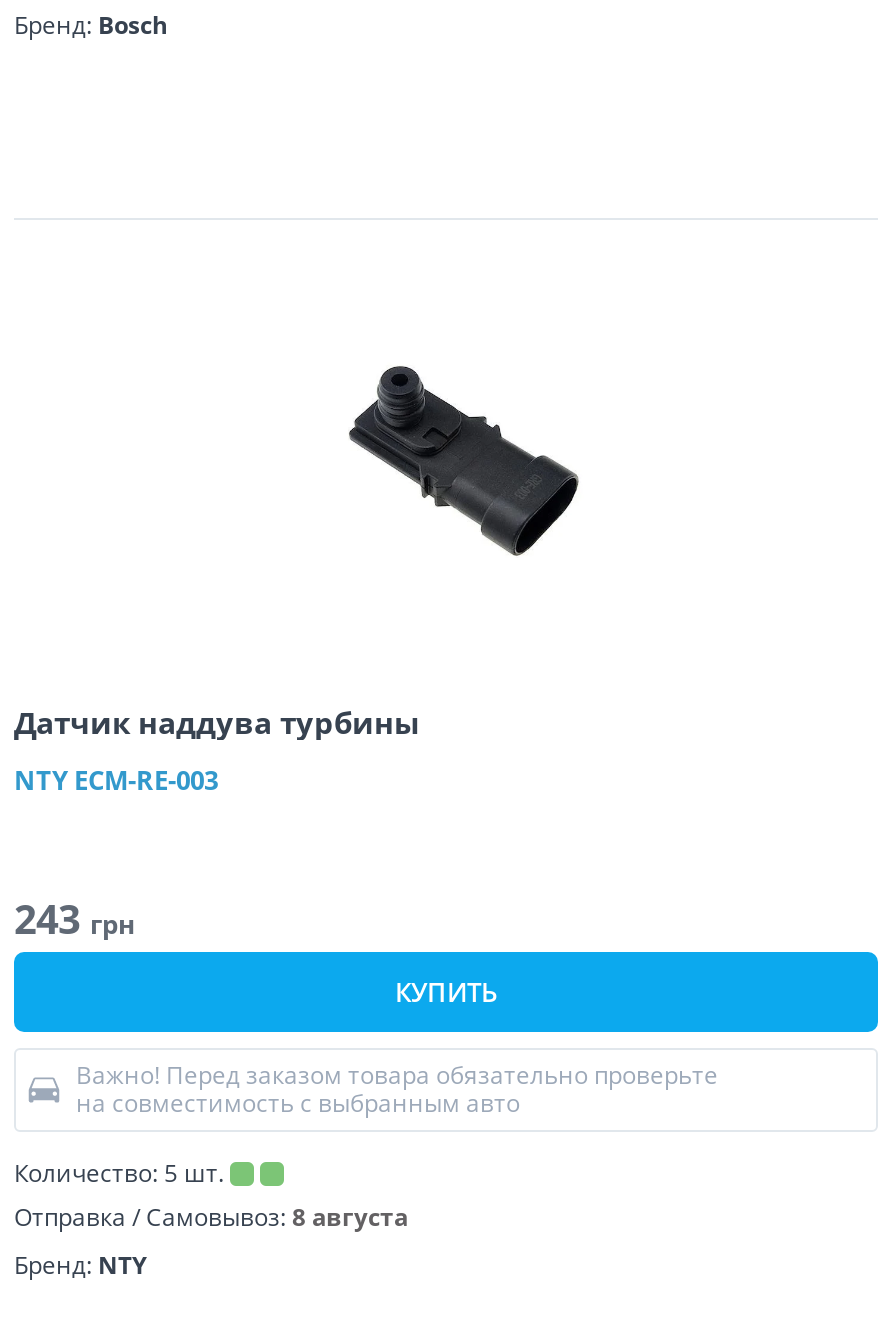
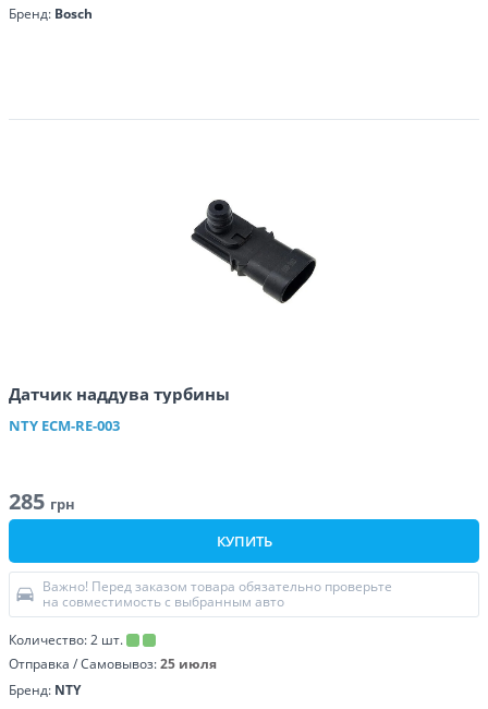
[14,892,136,946] 243 грн -> [9,486,75,516] 285 грн
[14,1156,224,1190] Количество: 5 шт. -> [9,630,123,649] Количество: 2 шт.
[14,1200,408,1234] Отправка / Самовывоз: 8 августа -> [9,654,217,673] Отправка / Самовывоз: 25 июля

